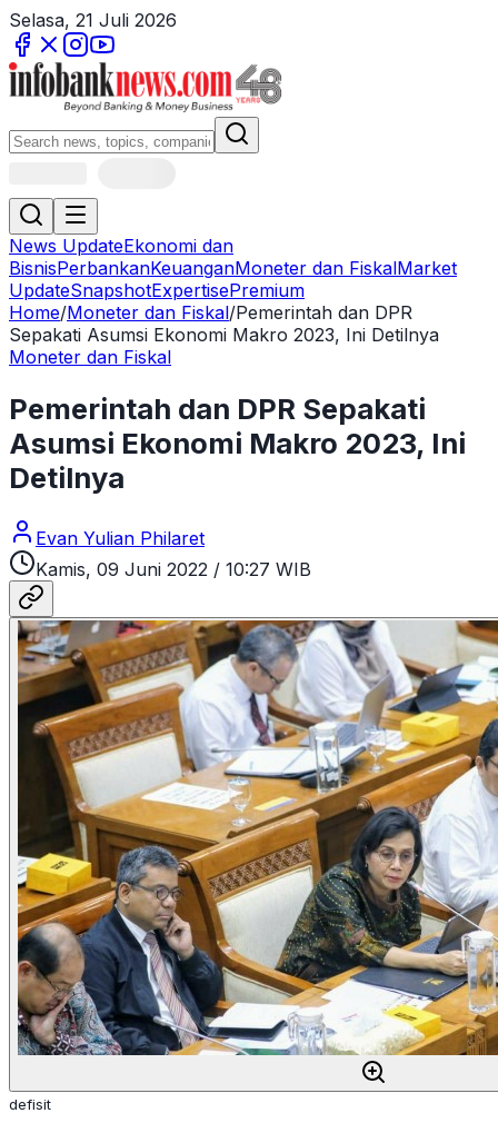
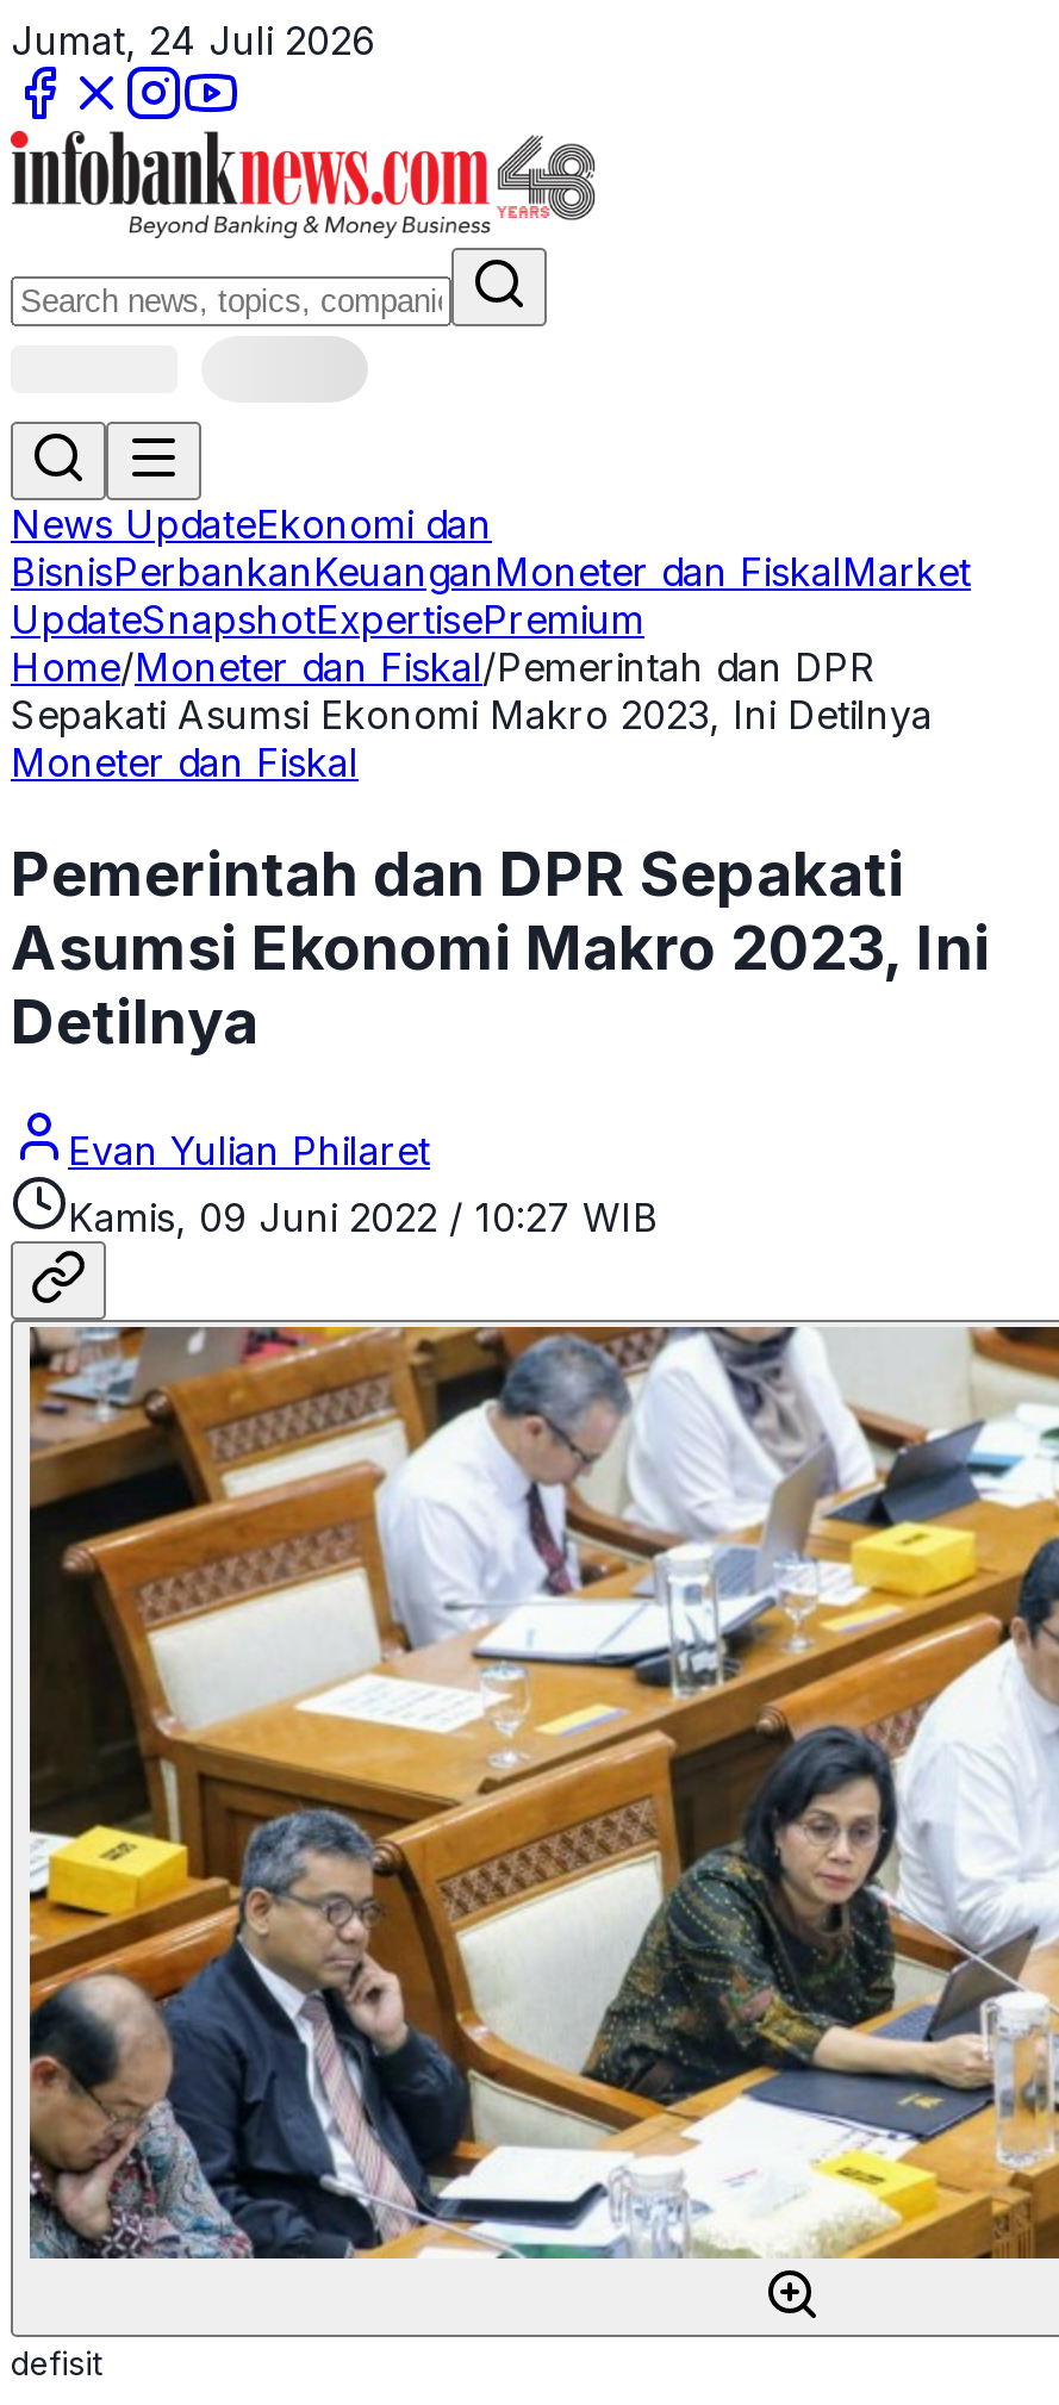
[9,9,177,31] Selasa, 21 Juli 2026 -> [11,17,375,64] Jumat, 24 Juli 2026

